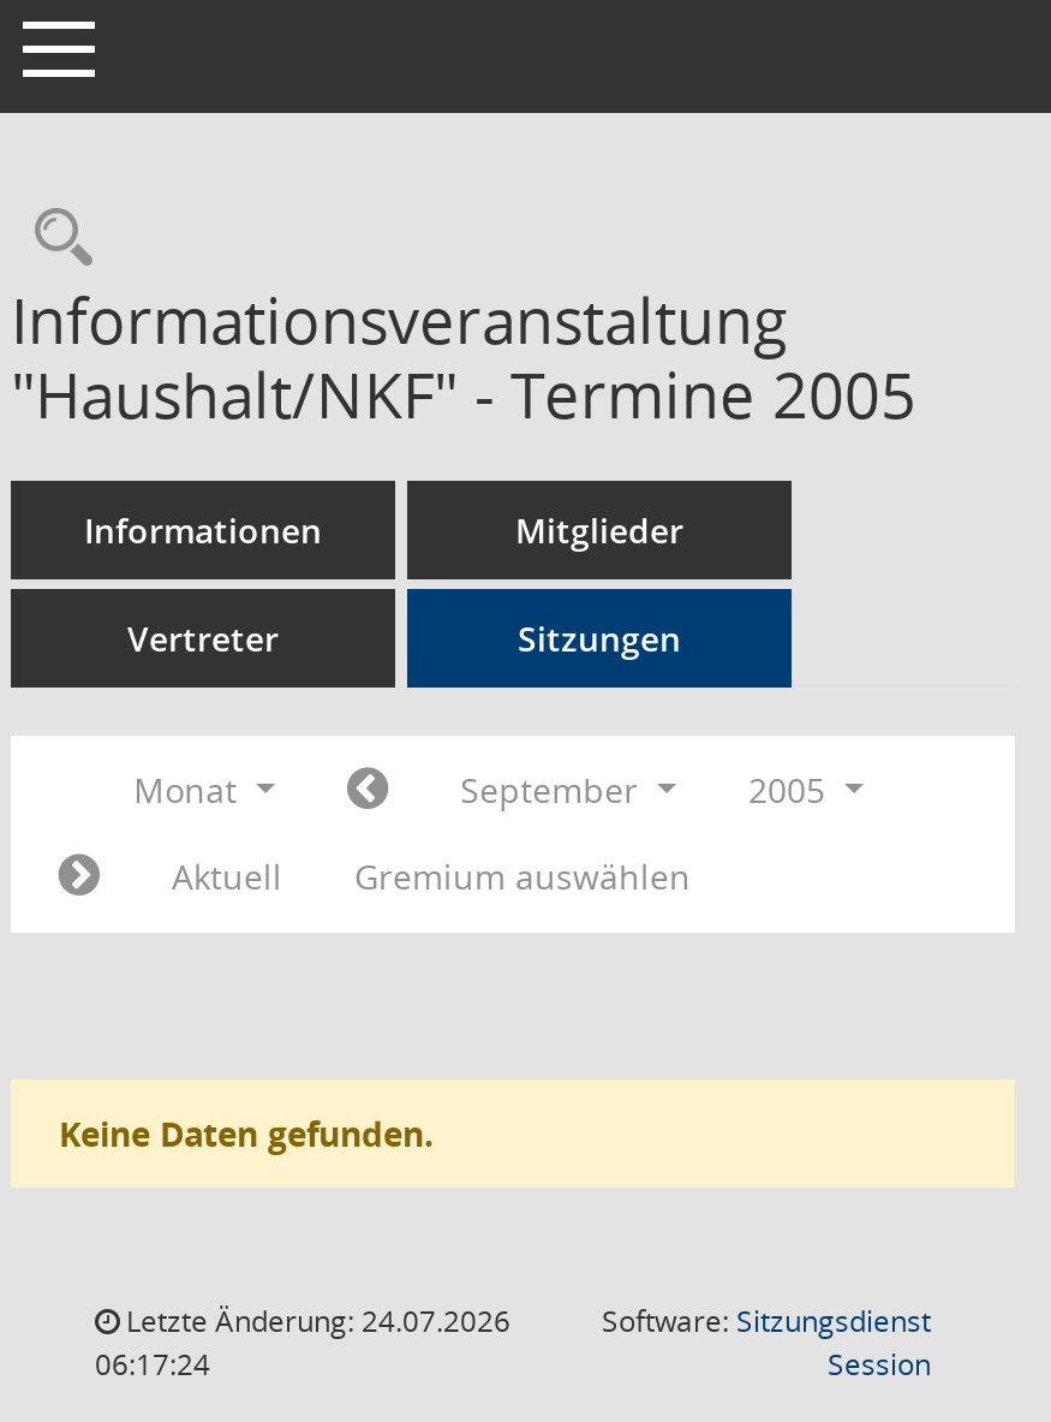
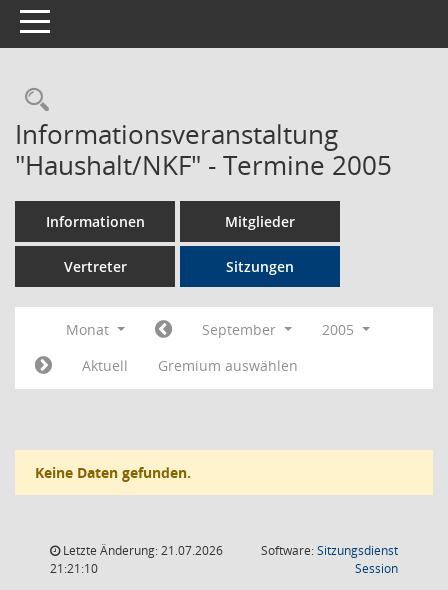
[119,1301,510,1341] Letzte Änderung: 24.07.2026 -> [60,542,223,559] Letzte Änderung: 21.07.2026
[95,1344,210,1385] 06:17:24 -> [50,560,98,577] 21:21:10

